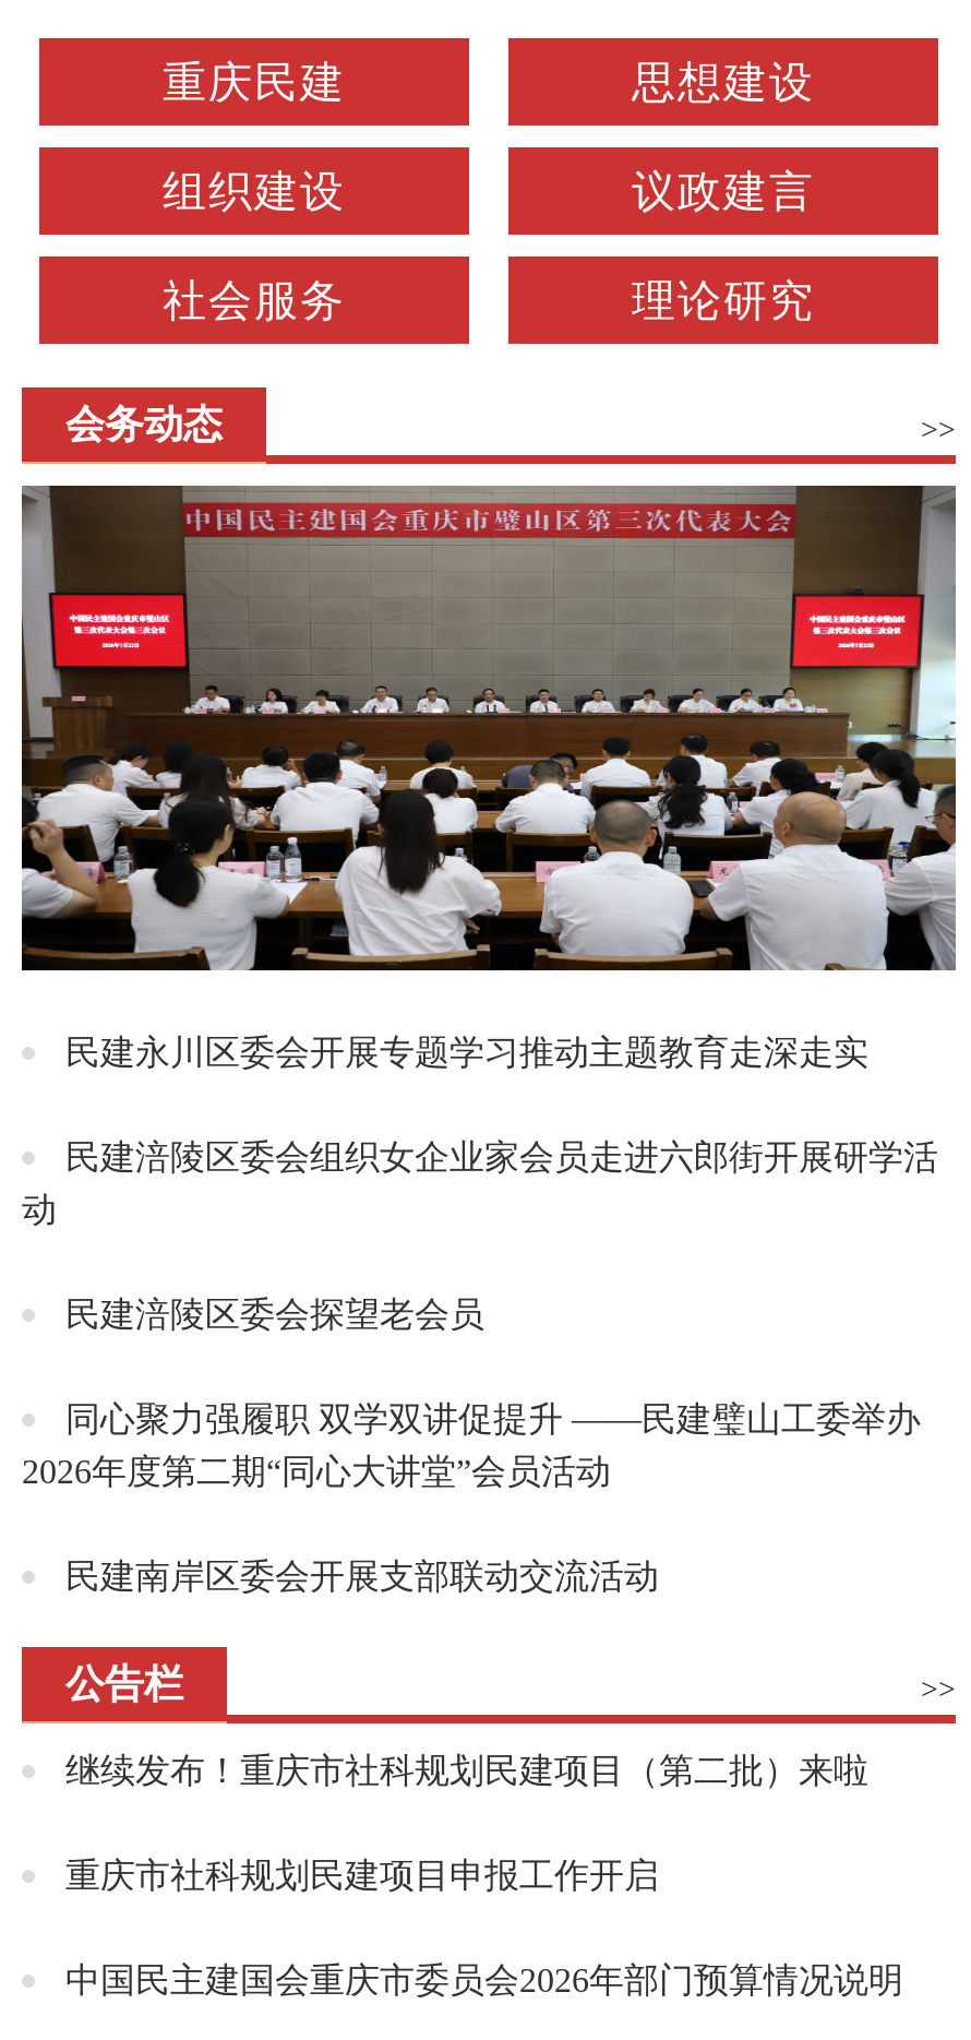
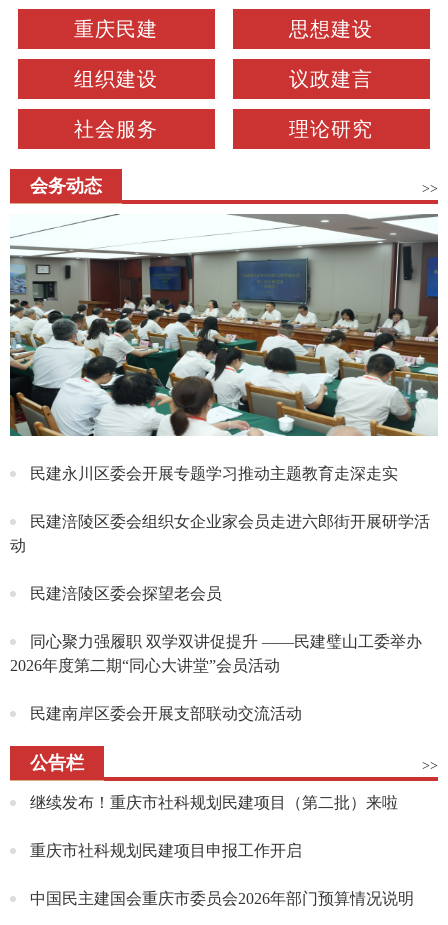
[20,484,958,973] [image] -> [9,214,439,437] [image]

